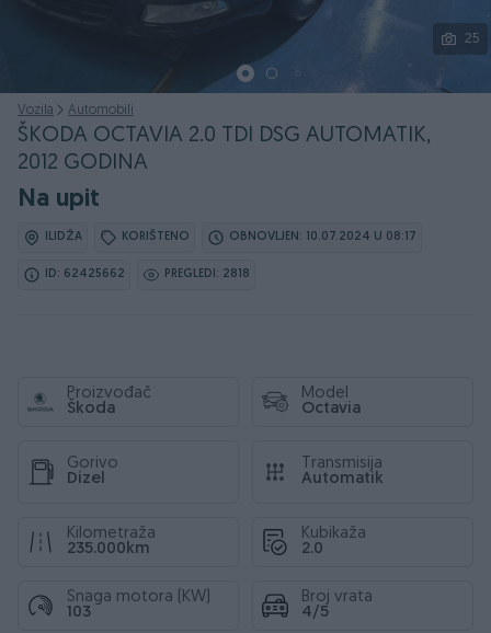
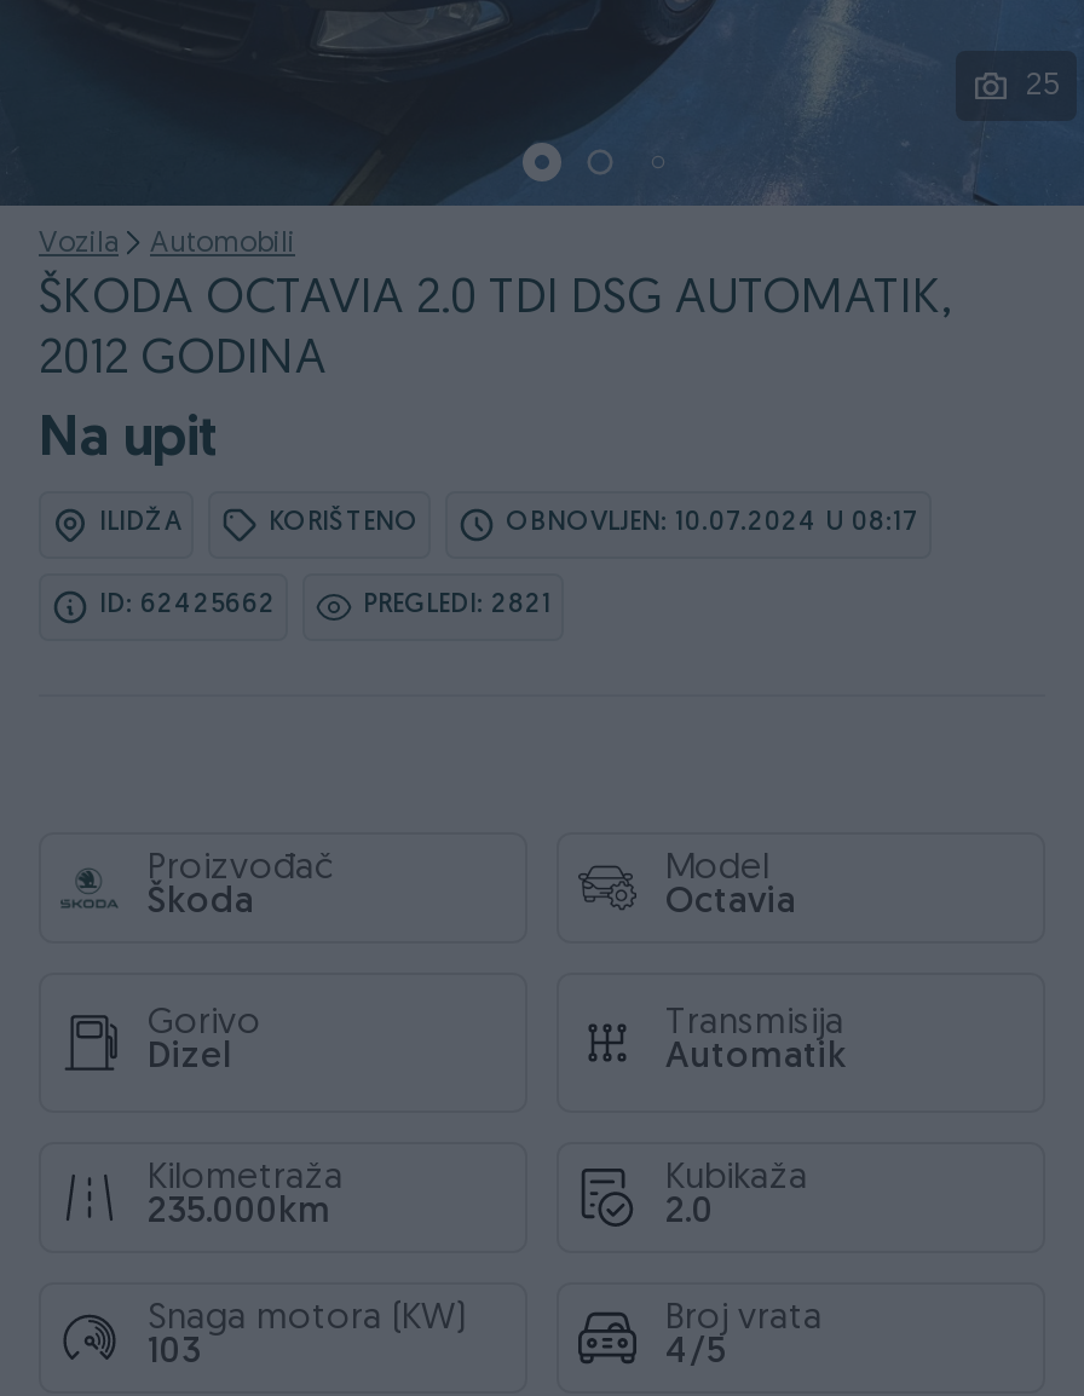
[164,268,250,280] PREGLEDI: 2818 -> [363,593,552,619] PREGLEDI: 2821

